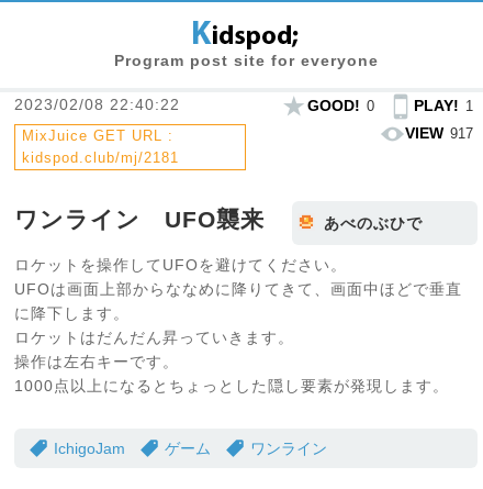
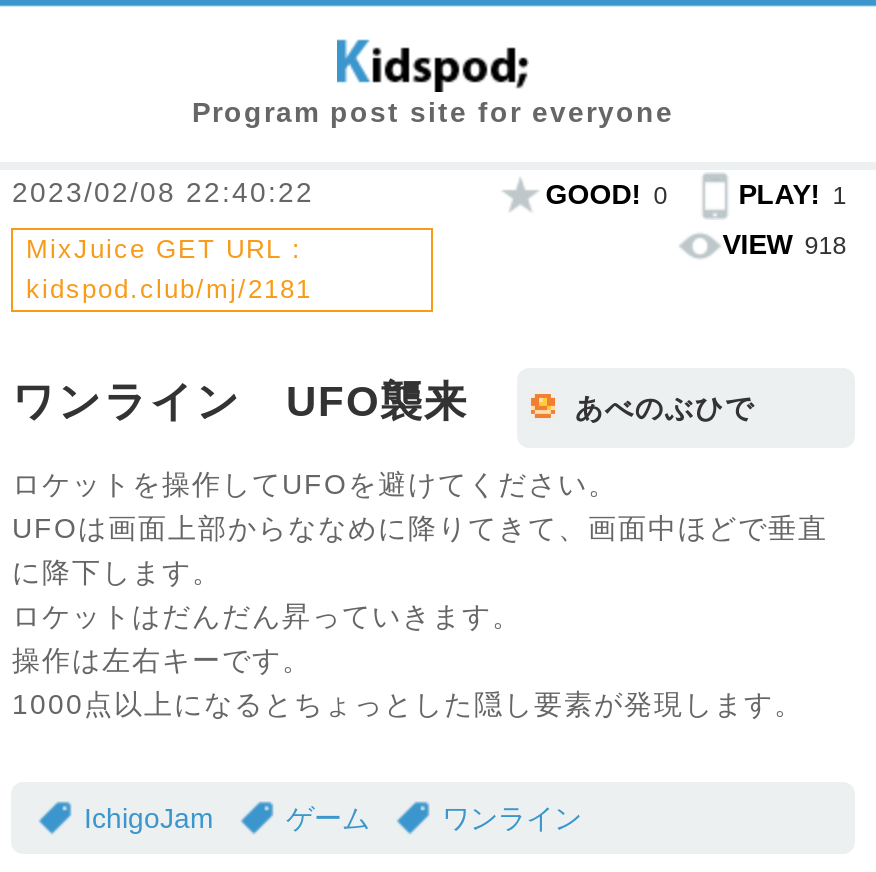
[405,124,473,142] VIEW 917 -> [723,228,847,260] VIEW 918

